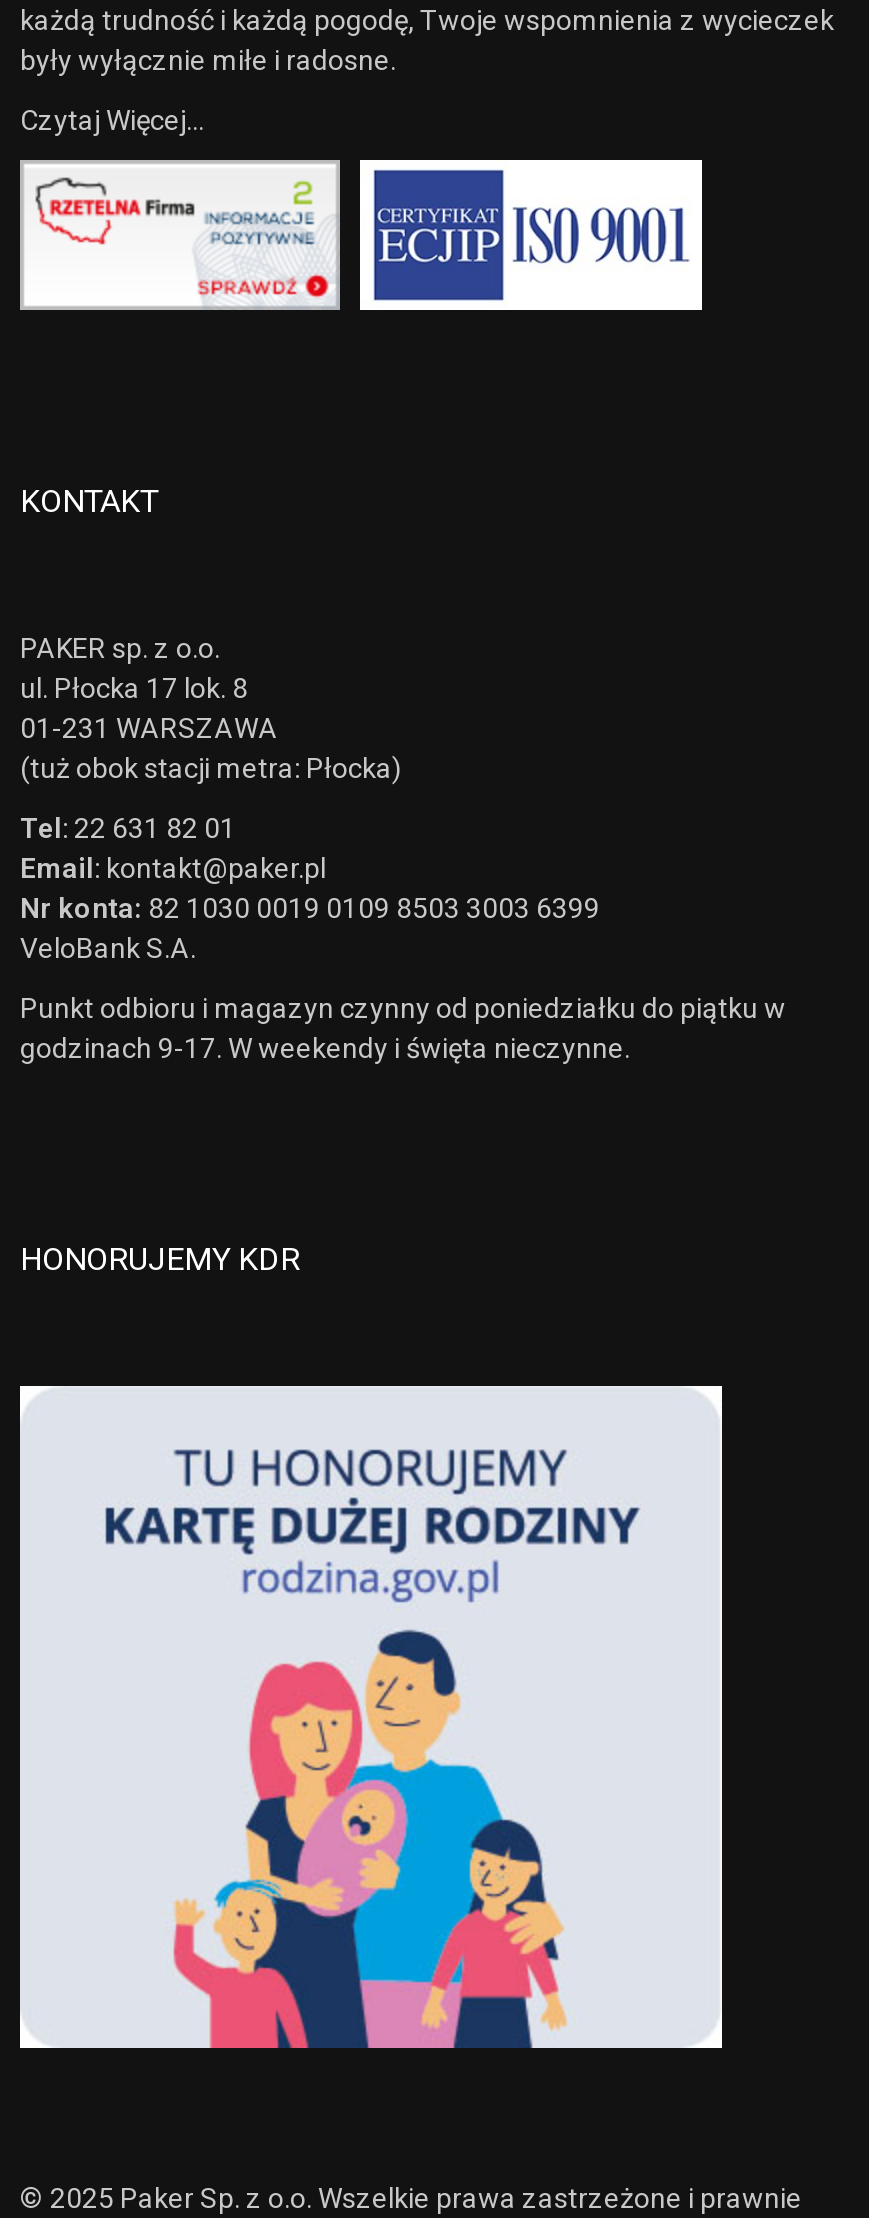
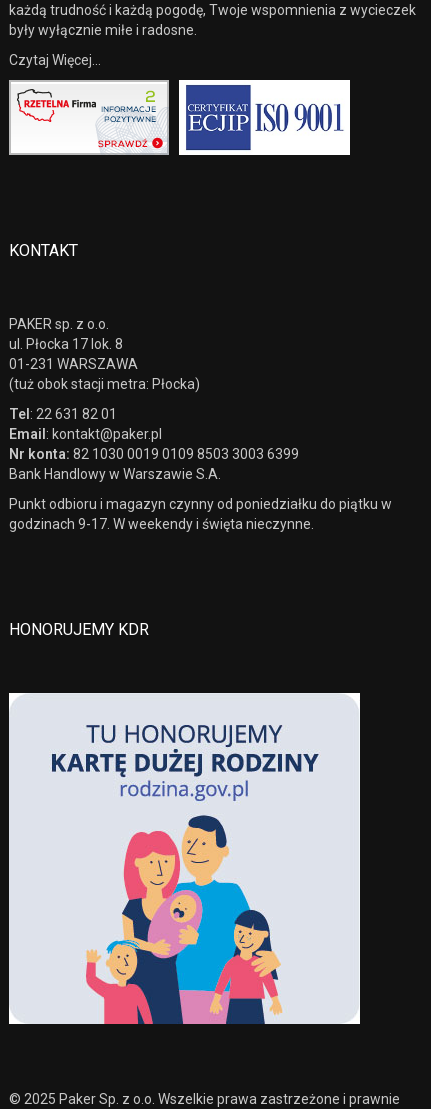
[20,932,196,964] VeloBank S.A. -> [9,466,221,482] Bank Handlowy w Warszawie S.A.

